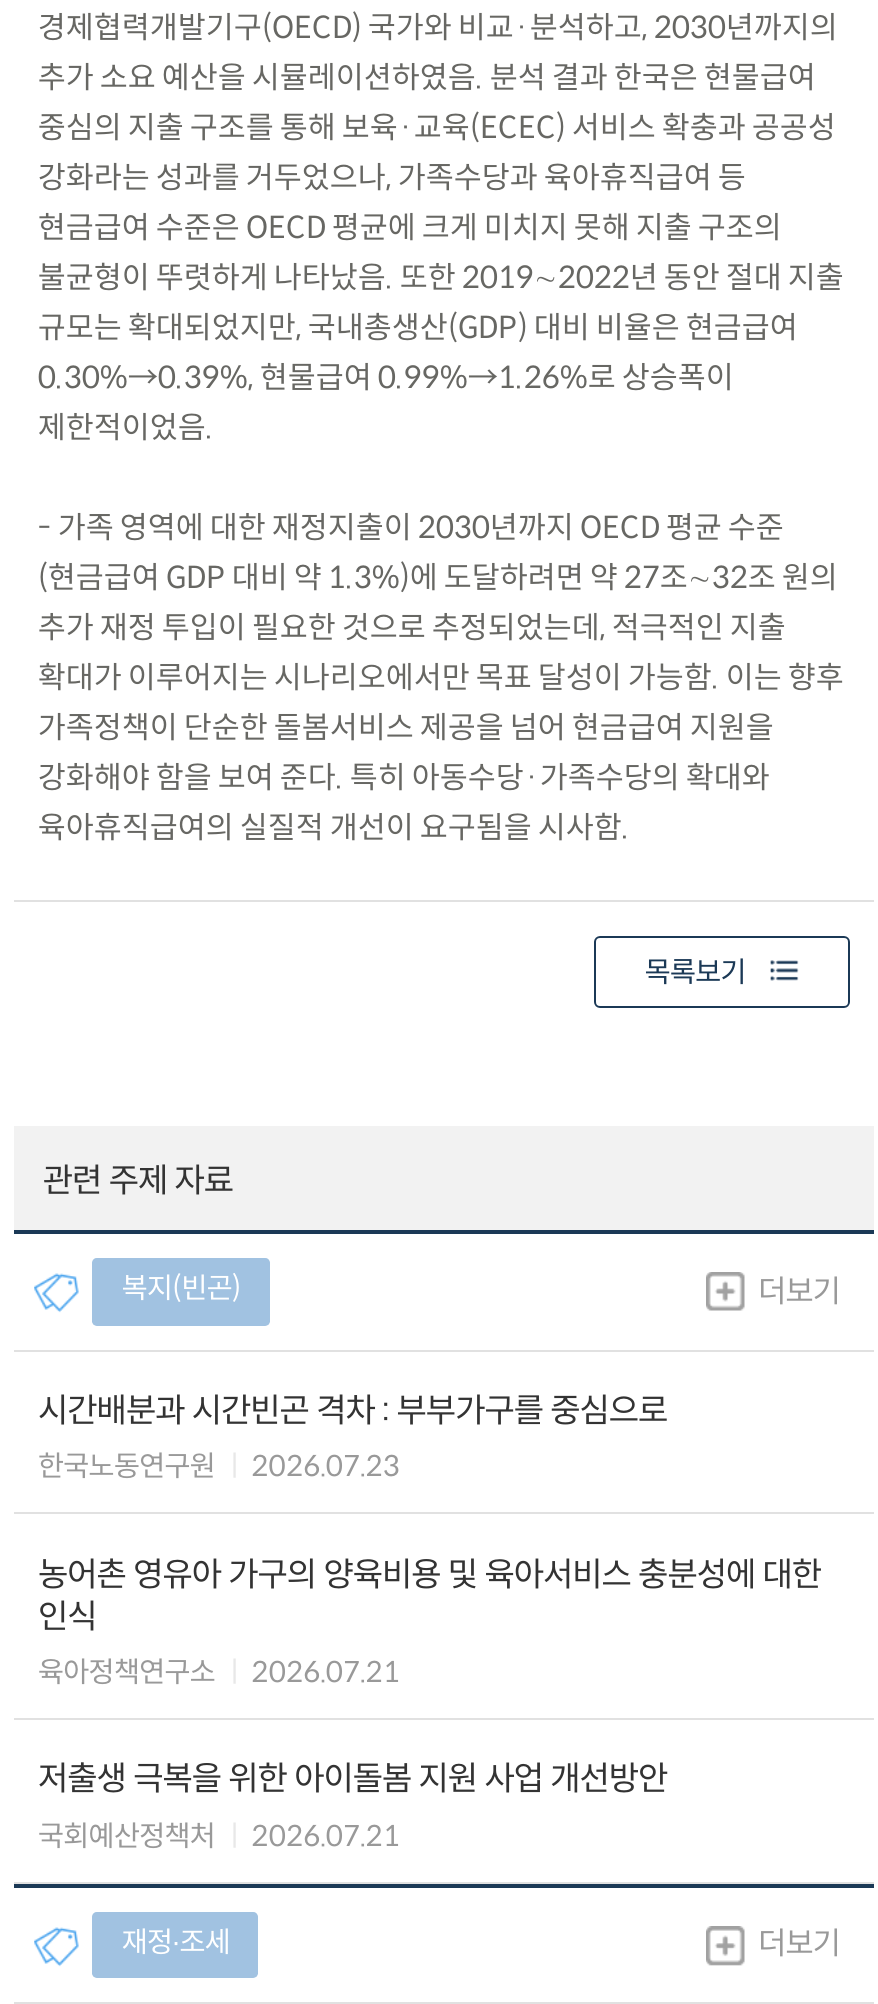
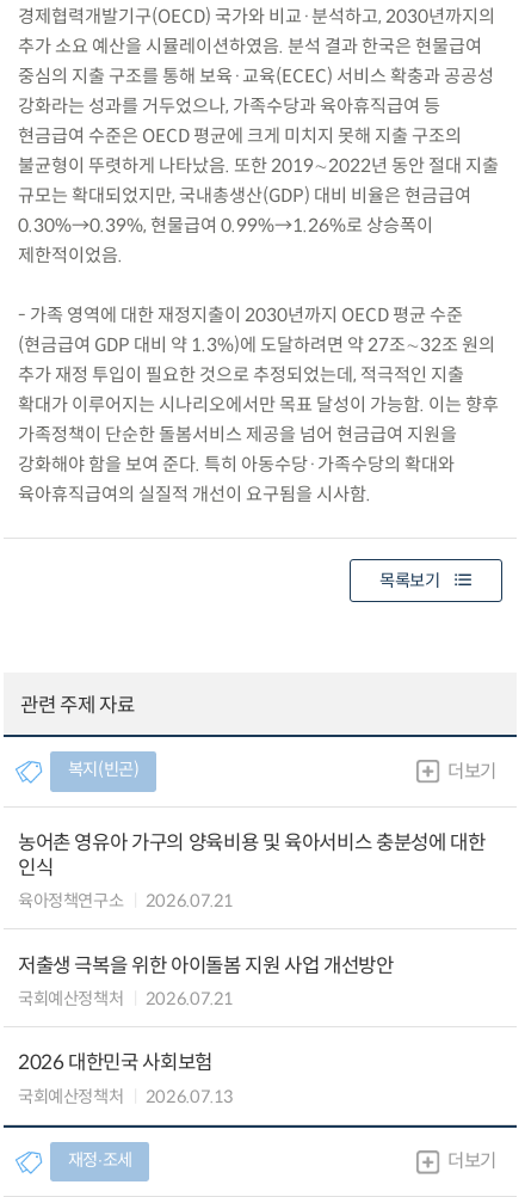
[38,1389,667,1484] 시간배분과 시간빈곤 격차 : 부부가구를 중심으로 | 한국노동연구원 | 2026.07.23 -> none
moved [38,1553,821,1853] -> [18,830,485,1009]: 농어촌 영유아 가구의 양육비용 및 육아서비스 충분성에 대한 | 인식 | 육아정책연구소 | 2026.07.21 | 저출생 극복을 위한 아이돌봄 지원 사업 개선방안 | 국회예산정책처 | 2026.07.21
none -> [18,1050,234,1107] 2026 대한민국 사회보험 | 국회예산정책처 | 2026.07.13

